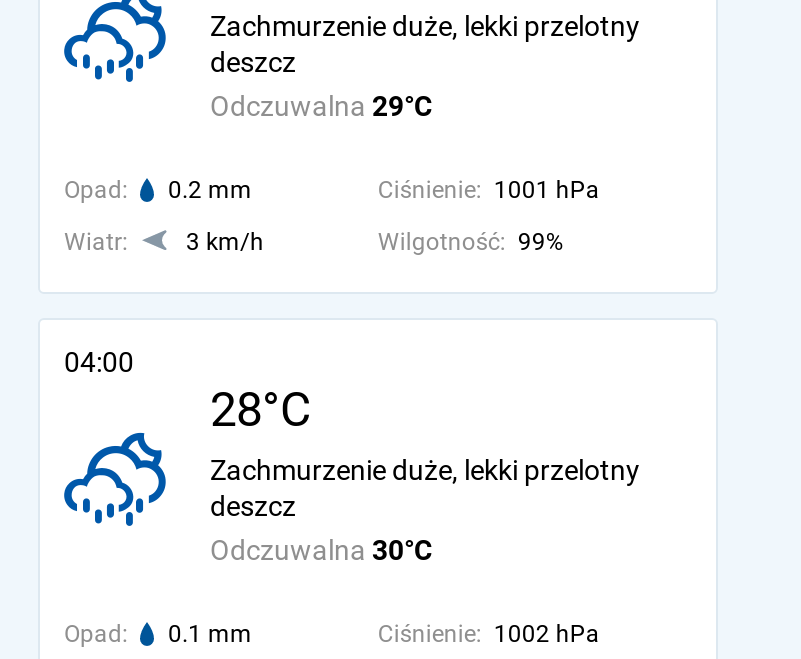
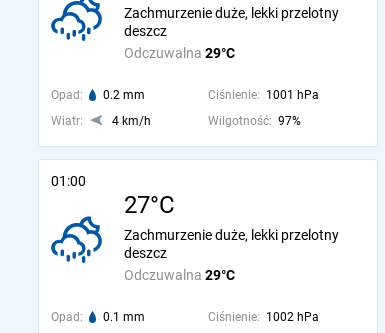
[186,228,564,256] 3 km/h | Wilgotność: 99% -> [112,114,301,128] 4 km/h | Wilgotność: 97%
[64,346,312,438] 04:00 | 28°C -> [51,173,175,219] 01:00 | 27°C
[210,534,432,566] Odczuwalna 30°C -> [124,267,235,283] Odczuwalna 29°C

